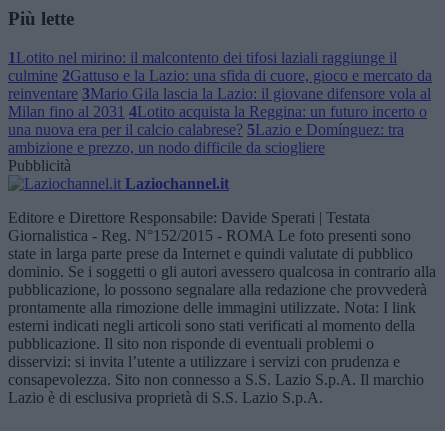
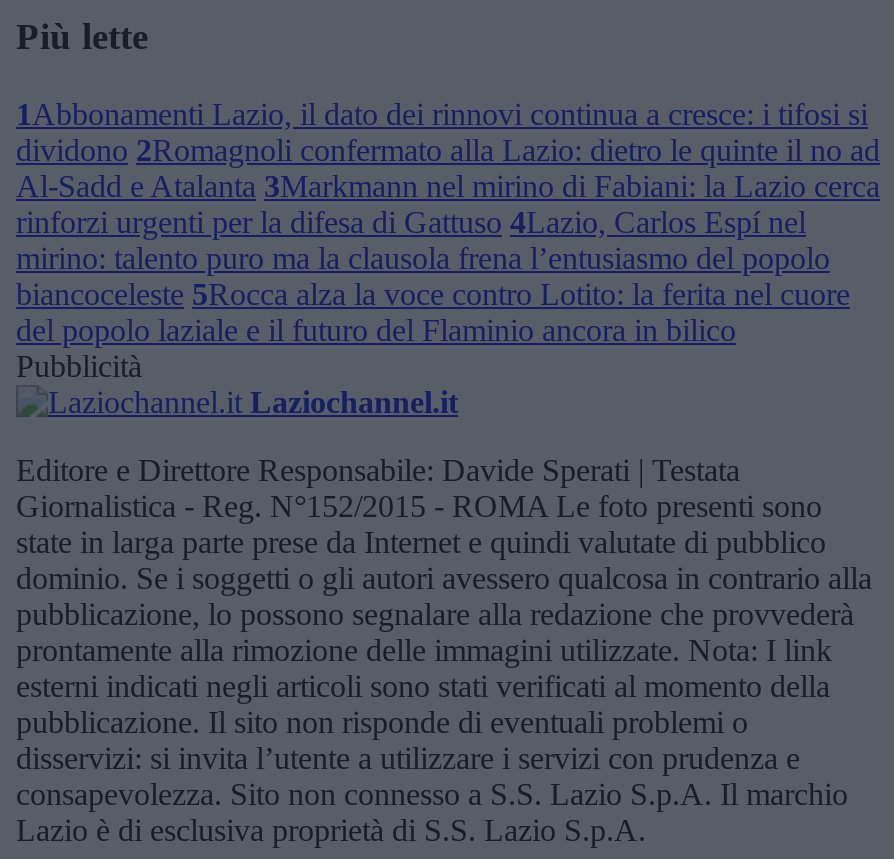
[8,49,432,156] 1 Lotito nel mirino: il malcontento dei tifosi laziali raggiunge il | culmine 2Gattuso e la Lazio: una sfida di cuore, gioco e mercato da | reinventare 3Mario Gila lascia la Lazio: il giovane difensore vola al | Milan fino al 2031 4Lotito acquista la Reggina: un futuro incerto o | una nuova era per il calcio calabrese? 5Lazio e Domínguez: tra | ambizione e prezzo, un nodo difficile da sciogliere -> [16,97,880,347] 1 Abbonamenti Lazio, il dato dei rinnovi continua a cresce: i tifosi si | dividono 2Romagnoli confermato alla Lazio: dietro le quinte il no ad | Al-Sadd e Atalanta 3Markmann nel mirino di Fabiani: la Lazio cerca | rinforzi urgenti per la difesa di Gattuso 4Lazio, Carlos Espí nel | mirino: talento puro ma la clausola frena l’entusiasmo del popolo | biancoceleste 5Rocca alza la voce contro Lotito: la ferita nel cuore | del popolo laziale e il futuro del Flaminio ancora in bilico

